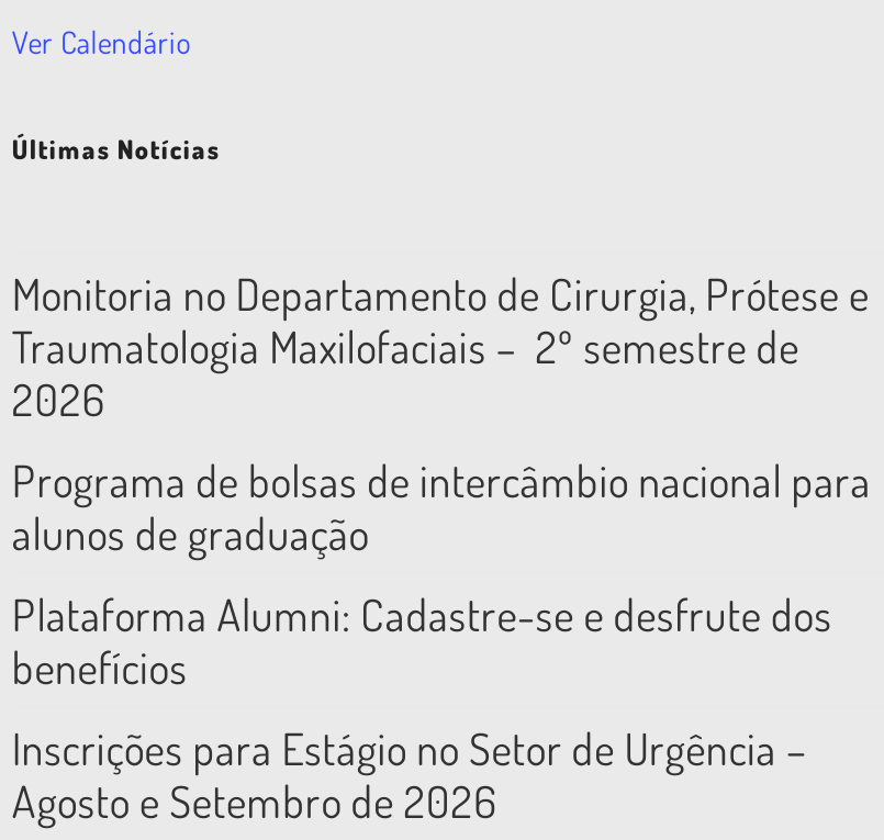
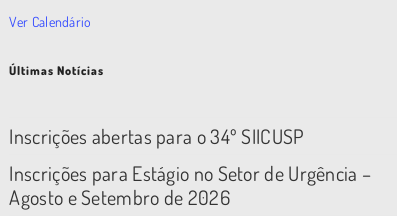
[12,264,871,694] Monitoria no Departamento de Cirurgia, Prótese e | Traumatologia Maxilofaciais – 2º semestre de | 2026 | Programa de bolsas de intercâmbio nacional para | alunos de graduação | Plataforma Alumni: Cadastre-se e desfrute dos | benefícios -> [9,123,304,149] Inscrições abertas para o 34º SIICUSP

